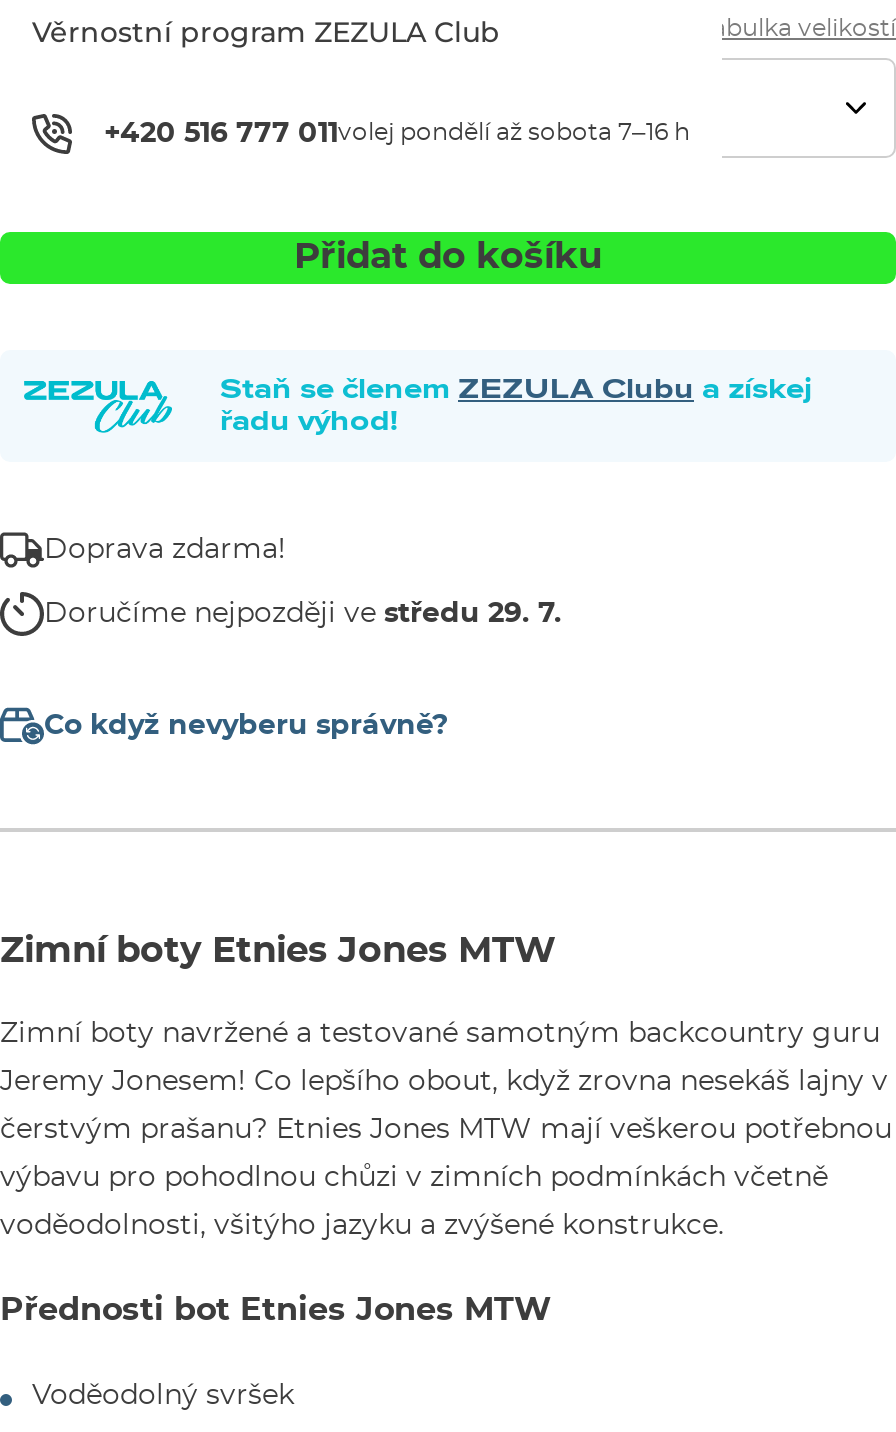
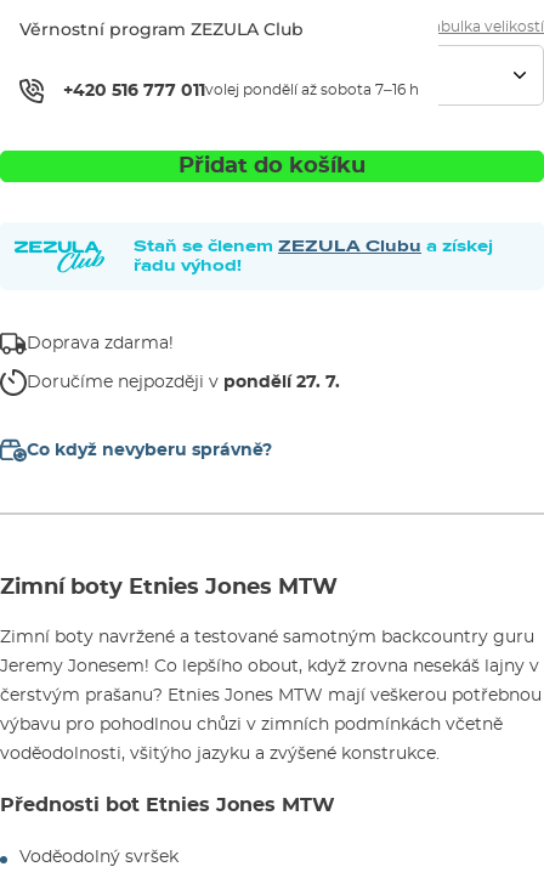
[44,600,562,628] Doručíme nejpozději ve středu 29. 7. -> [27,374,340,391] Doručíme nejpozději v pondělí 27. 7.

